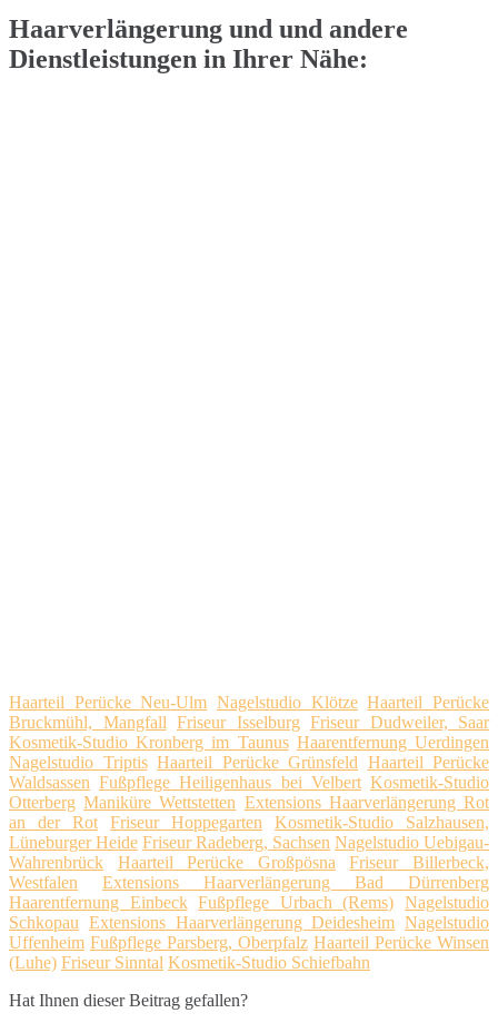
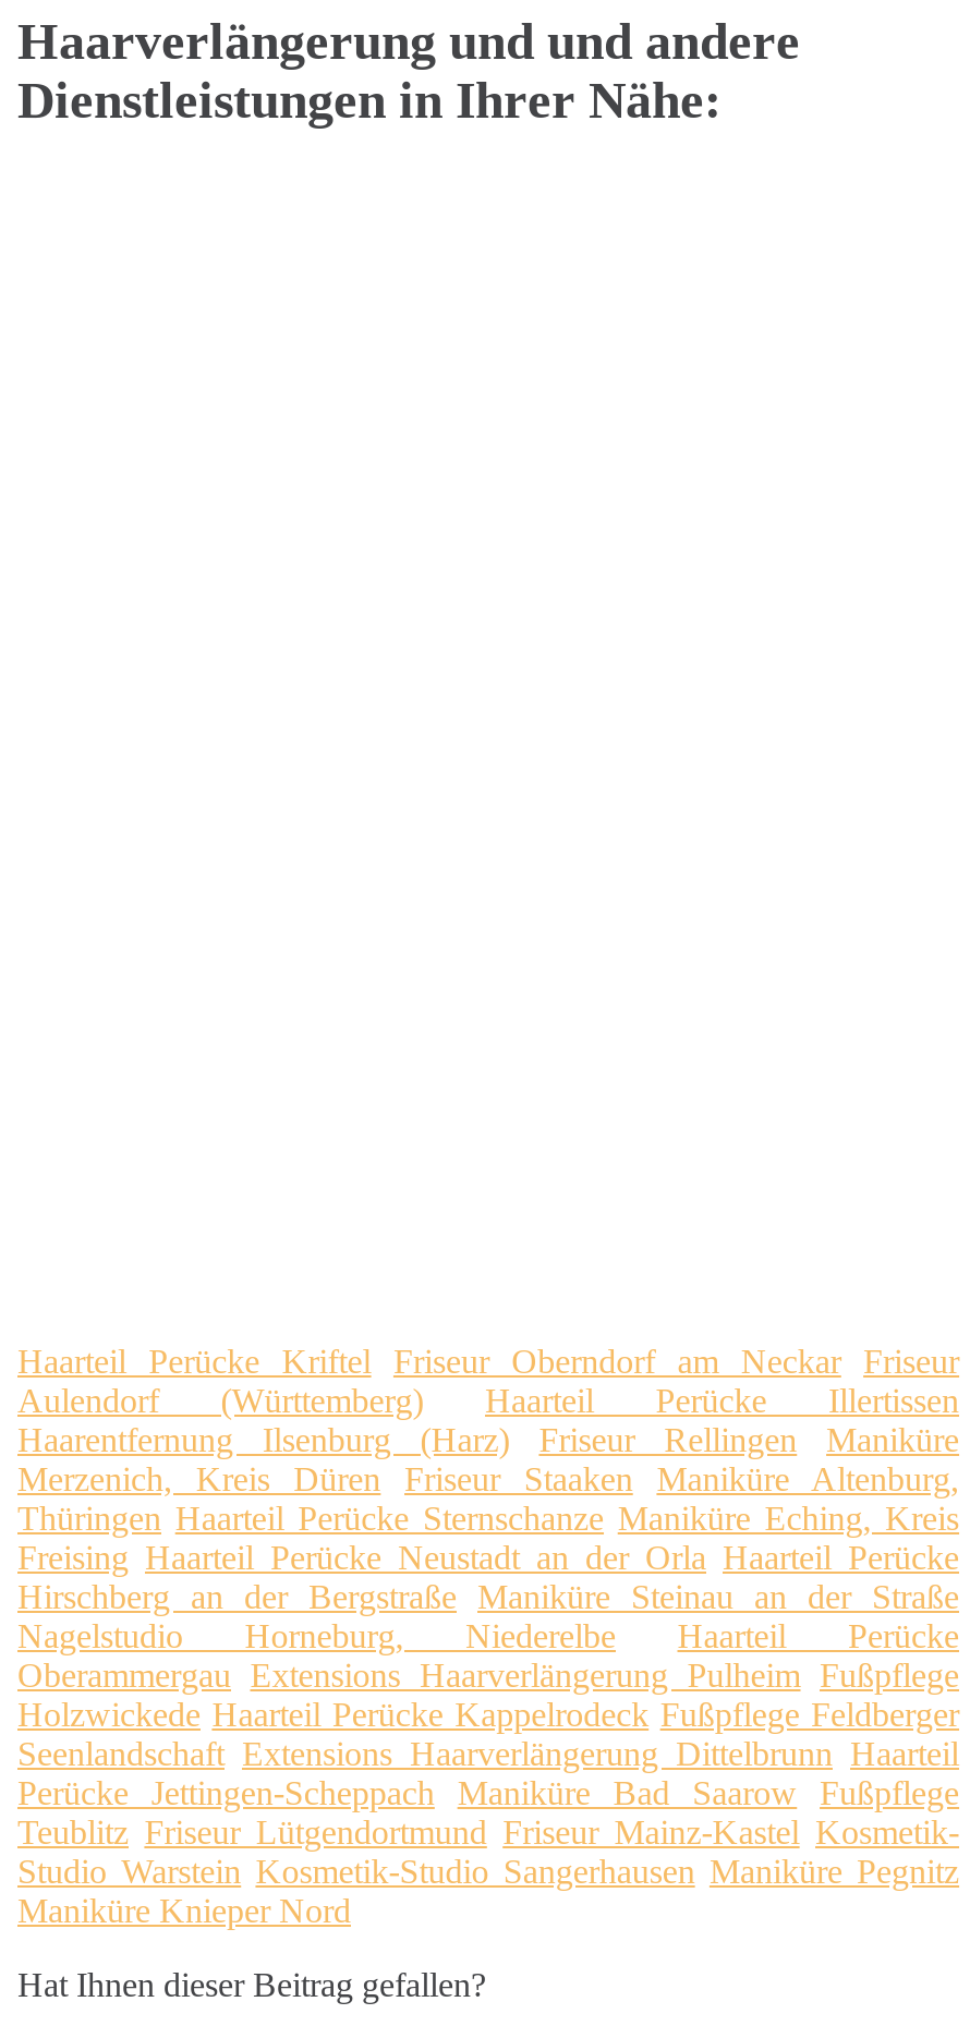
[9,693,489,972] Haarteil Perücke Neu-Ulm Nagelstudio Klötze Haarteil Perücke | Bruckmühl, Mangfall Friseur Isselburg Friseur Dudweiler, Saar | Kosmetik-Studio Kronberg im Taunus Haarentfernung Uerdingen | Nagelstudio Triptis Haarteil Perücke Grünsfeld Haarteil Perücke | Waldsassen Fußpflege Heiligenhaus bei Velbert Kosmetik-Studio | Otterberg Maniküre Wettstetten Extensions Haarverlängerung Rot | an der Rot | Friseur Hoppegarten | Kosmetik-Studio Salzhausen, | Lüneburger Heide Friseur Radeberg, Sachsen Nagelstudio Uebigau- | Wahrenbrück | Haarteil Perücke Großpösna | Friseur Billerbeck, | Westfalen | Extensions Haarverlängerung Bad Dürrenberg | Haarentfernung Einbeck Fußpflege Urbach (Rems) Nagelstudio | Schkopau Extensions Haarverlängerung Deidesheim Nagelstudio | Uffenheim Fußpflege Parsberg, Oberpfalz Haarteil Perücke Winsen | (Luhe) Friseur Sinntal Kosmetik-Studio Schiefbahn -> [17,1343,959,1929] Haarteil Perücke Kriftel Friseur Oberndorf am Neckar Friseur | Aulendorf (Württemberg) | Haarteil Perücke Illertissen | Haarentfernung Ilsenburg (Harz) | Friseur Rellingen | Maniküre | Merzenich, Kreis Düren | Friseur Staaken | Maniküre Altenburg, | Thüringen Haarteil Perücke Sternschanze Maniküre Eching, Kreis | Freising Haarteil Perücke Neustadt an der Orla Haarteil Perücke | Hirschberg an der Bergstraße Maniküre Steinau an der Straße | Nagelstudio Horneburg, Niederelbe | Haarteil Perücke | Oberammergau Extensions Haarverlängerung Pulheim Fußpflege | Holzwickede Haarteil Perücke Kappelrodeck Fußpflege Feldberger | Seenlandschaft Extensions Haarverlängerung Dittelbrunn Haarteil | Perücke Jettingen-Scheppach | Maniküre Bad Saarow | Fußpflege | Teublitz Friseur Lütgendortmund Friseur Mainz-Kastel Kosmetik- | Studio Warstein Kosmetik-Studio Sangerhausen Maniküre Pegnitz | Maniküre Knieper Nord

